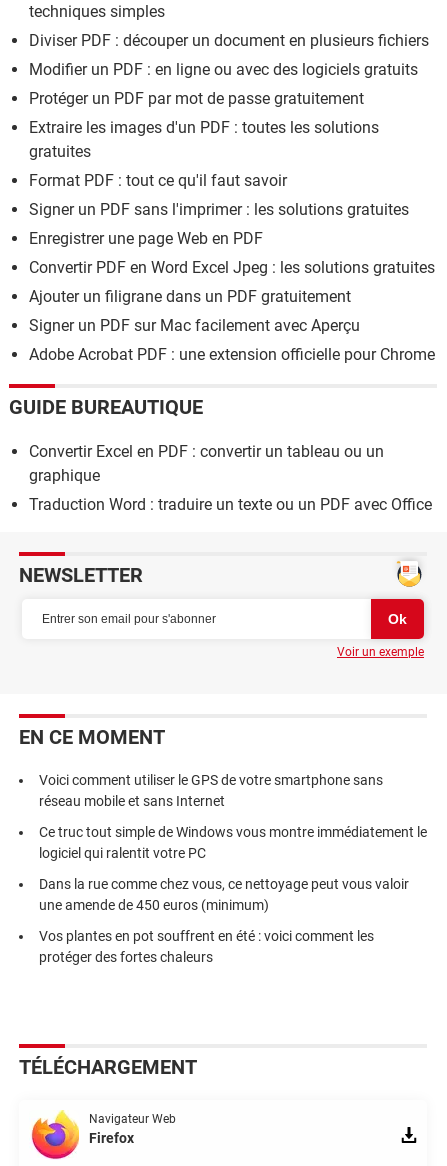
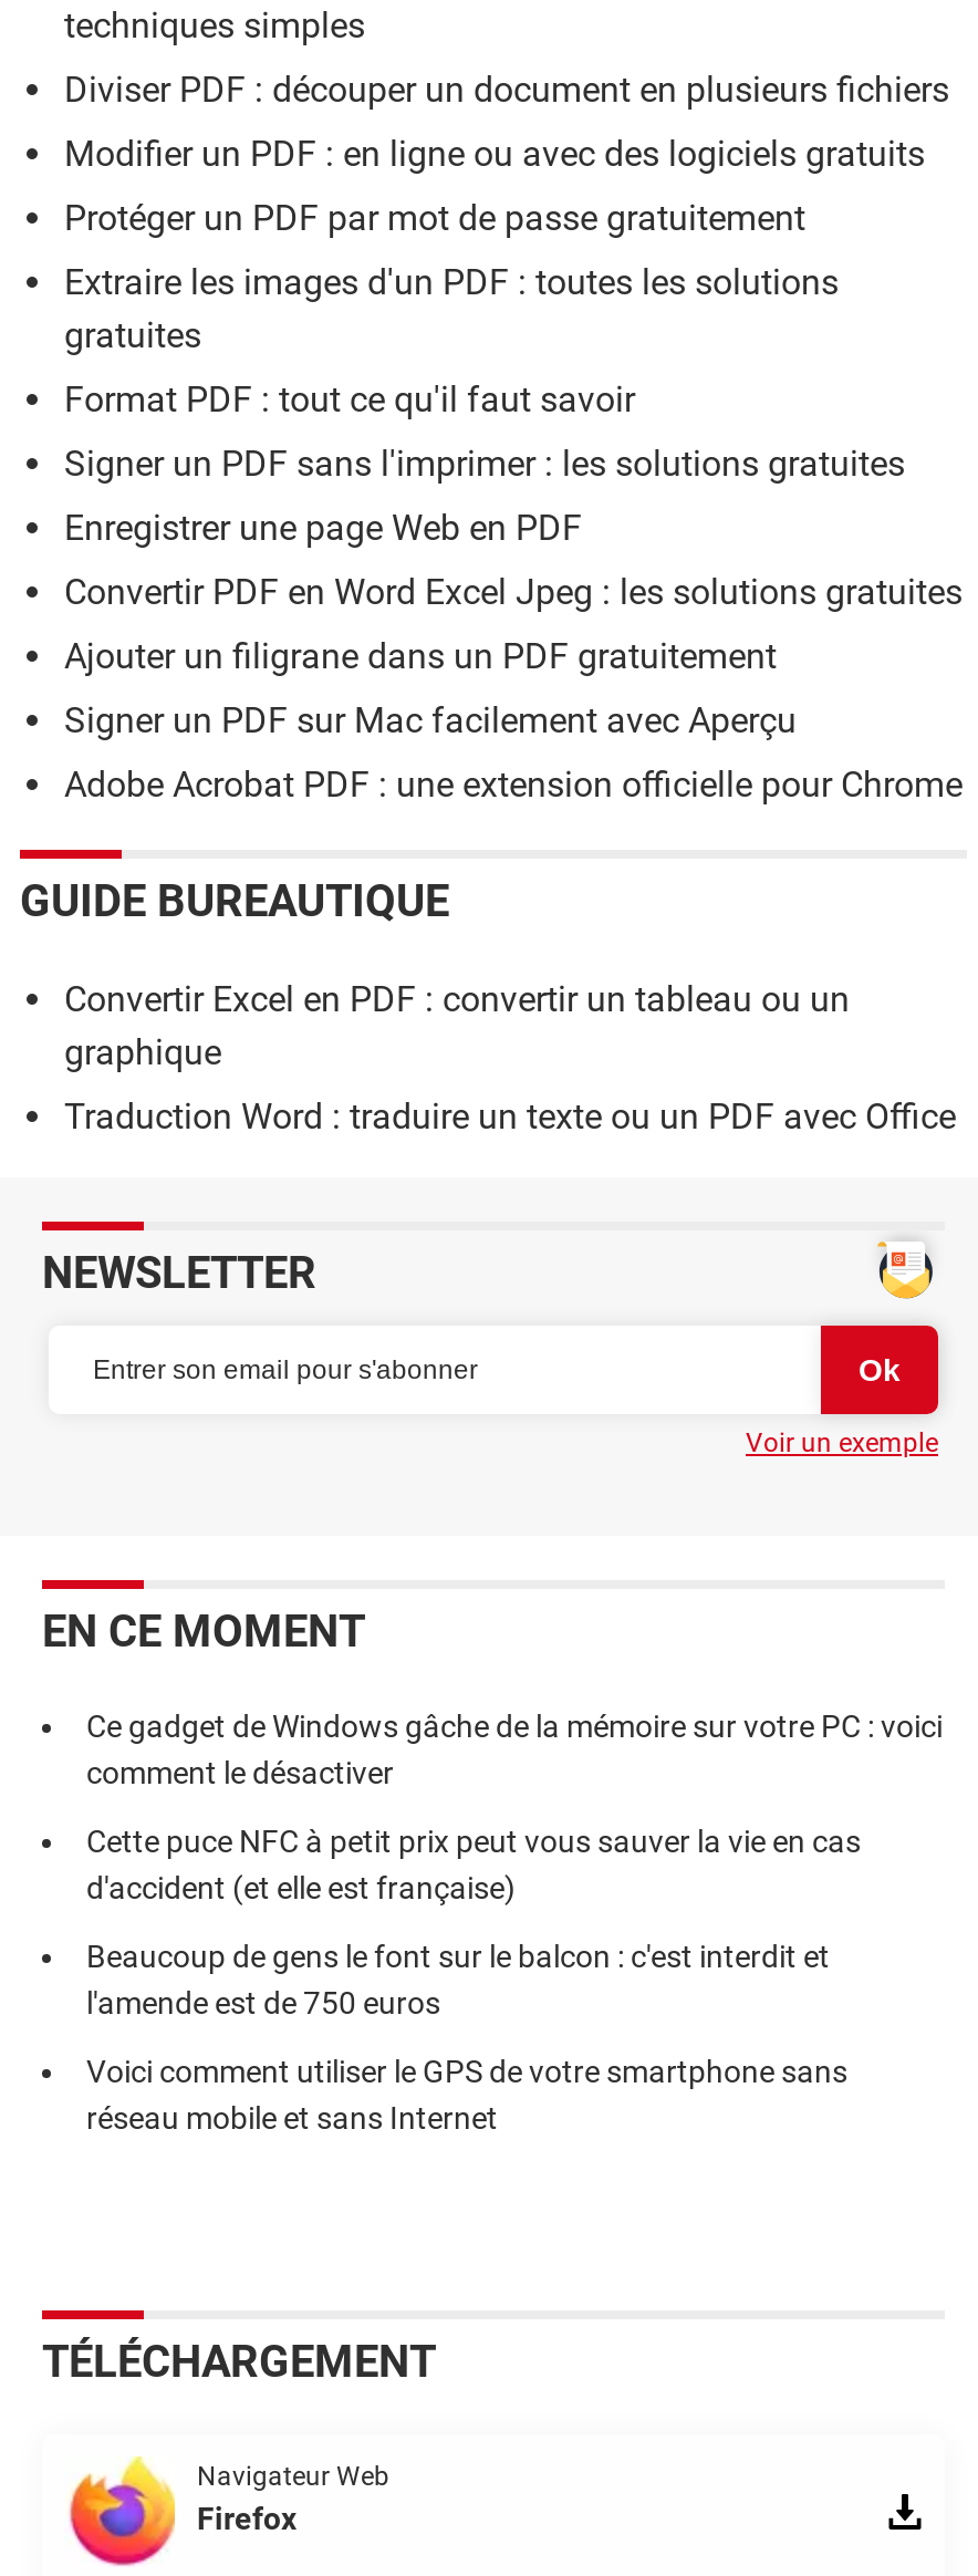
none -> [86,1708,943,2021] Ce gadget de Windows gâche de la mémoire sur votre PC : voici | comment le désactiver | Cette puce NFC à petit prix peut vous sauver la vie en cas | d'accident (et elle est française) | Beaucoup de gens le font sur le balcon : c'est interdit et | l'amende est de 750 euros
moved [39,772,383,809] -> [86,2054,847,2136]: Voici comment utiliser le GPS de votre smartphone sans | réseau mobile et sans Internet
[39,824,427,965] Ce truc tout simple de Windows vous montre immédiatement le | logiciel qui ralentit votre PC | Dans la rue comme chez vous, ce nettoyage peut vous valoir | une amende de 450 euros (minimum) | Vos plantes en pot souffrent en été : voici comment les | protéger des fortes chaleurs -> none

